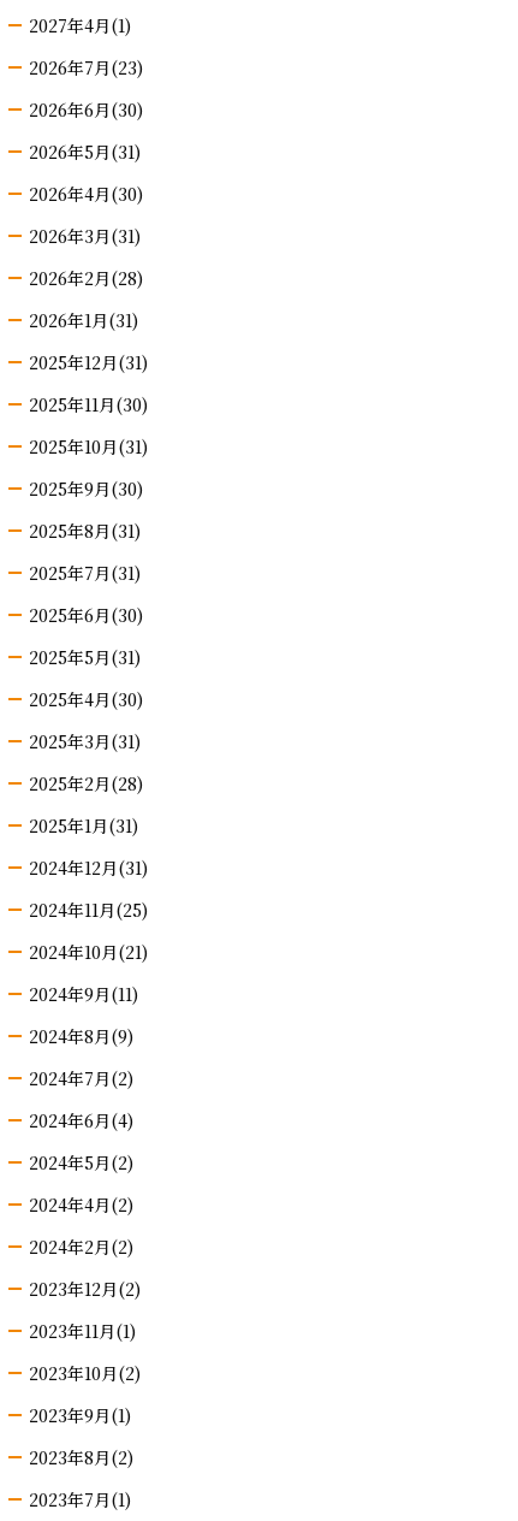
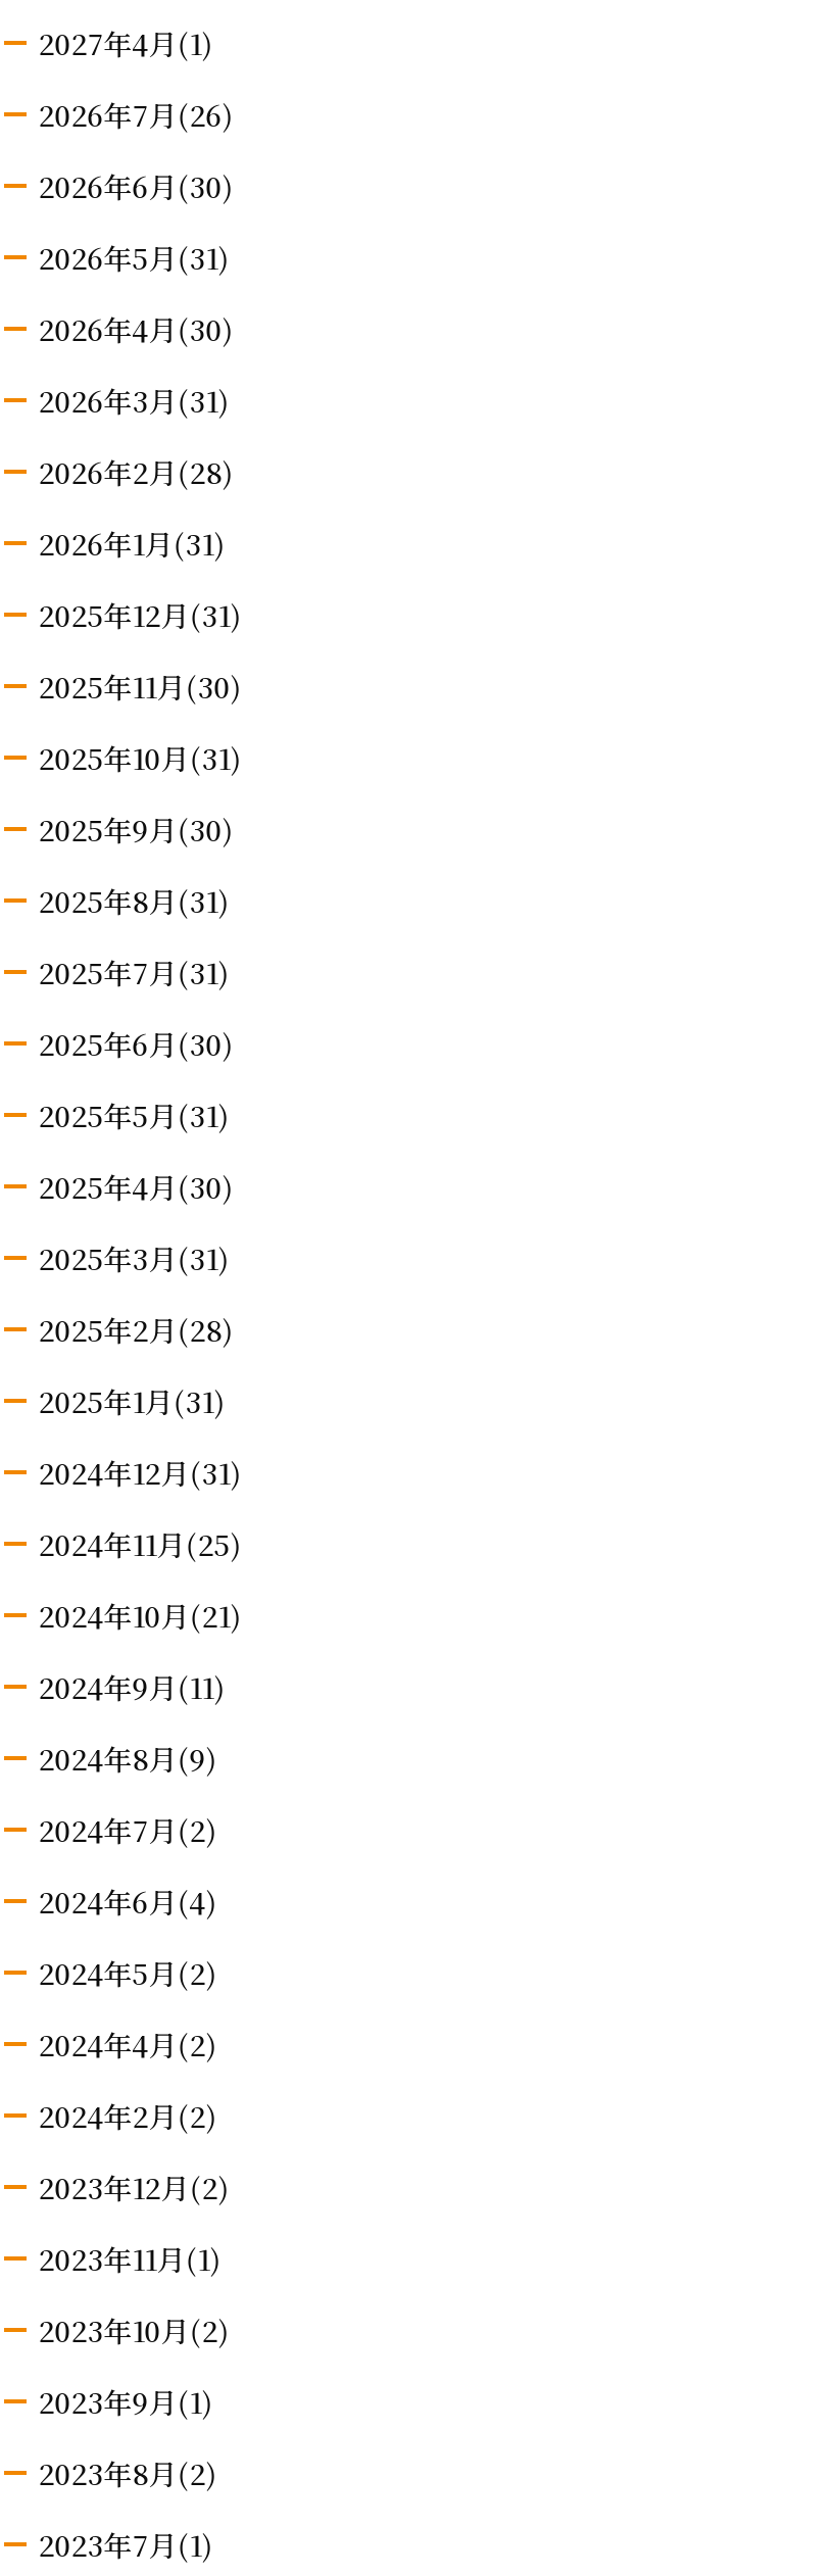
[29,55,143,79] 2026年7月(23) -> [38,94,232,135] 2026年7月(26)

